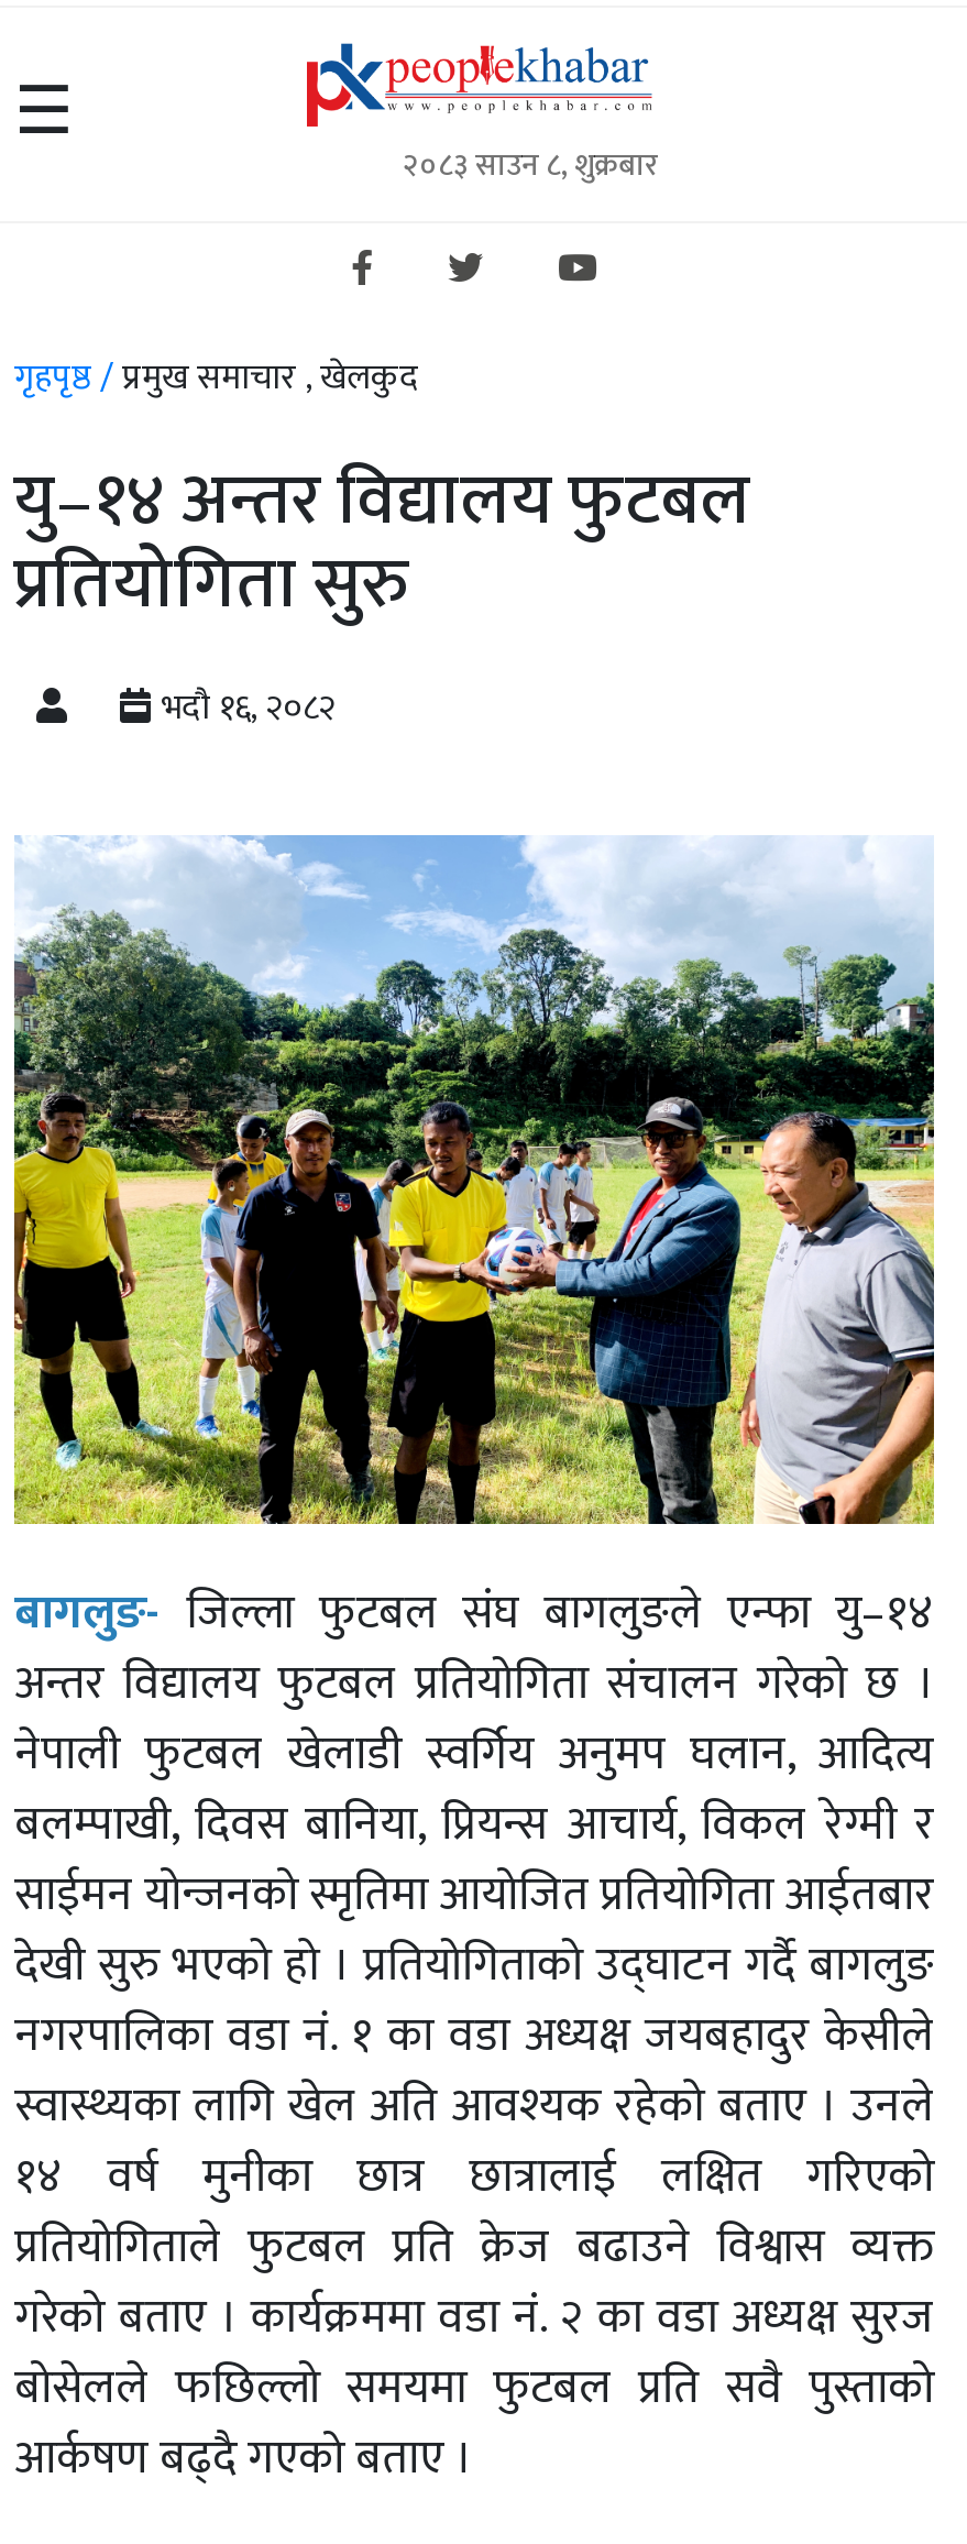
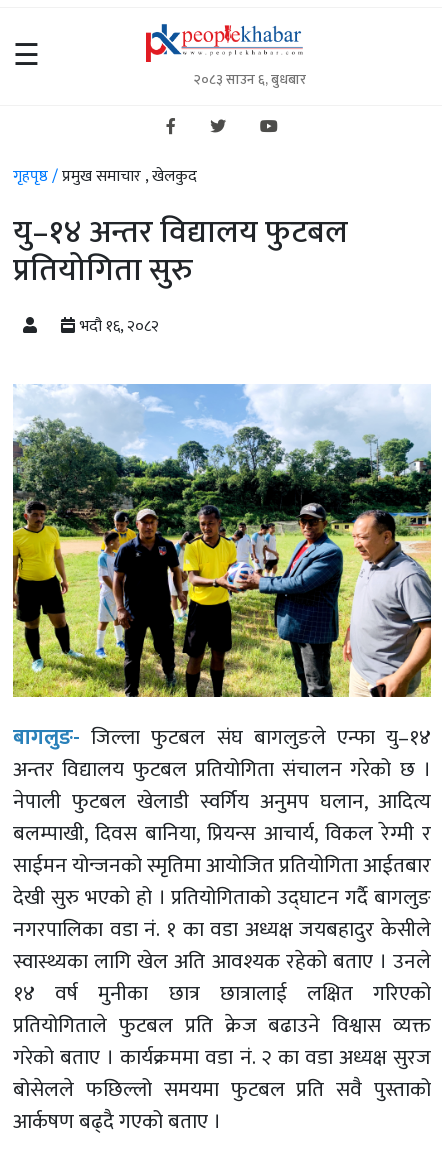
[403,139,658,190] २०८३ साउन ८, शुक्रबार -> [192,68,305,91] २०८३ साउन ६, बुधबार

